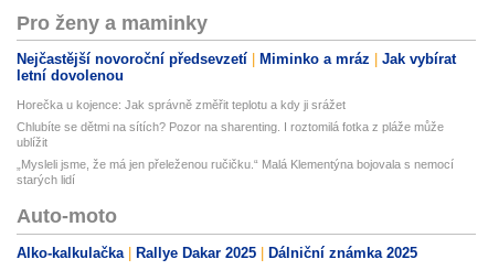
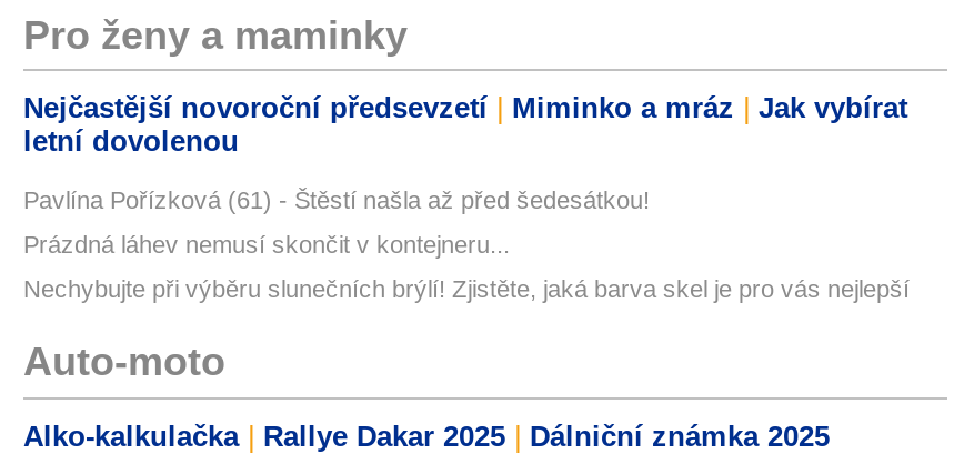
[17,99,346,112] Horečka u kojence: Jak správně změřit teplotu a kdy ji srážet -> [23,187,650,214] Pavlína Pořízková (61) - Štěstí našla až před šedesátkou!
[17,121,444,149] Chlubíte se dětmi na sítích? Pozor na sharenting. I roztomilá fotka z pláže může | ublížit -> [23,232,510,258] Prázdná láhev nemusí skončit v kontejneru...
[17,158,454,187] „Mysleli jsme, že má jen přeleženou ručičku.“ Malá Klementýna bojovala s nemocí | starých lidí -> [23,276,910,303] Nechybujte při výběru slunečních brýlí! Zjistěte, jaká barva skel je pro vás nejlepší

